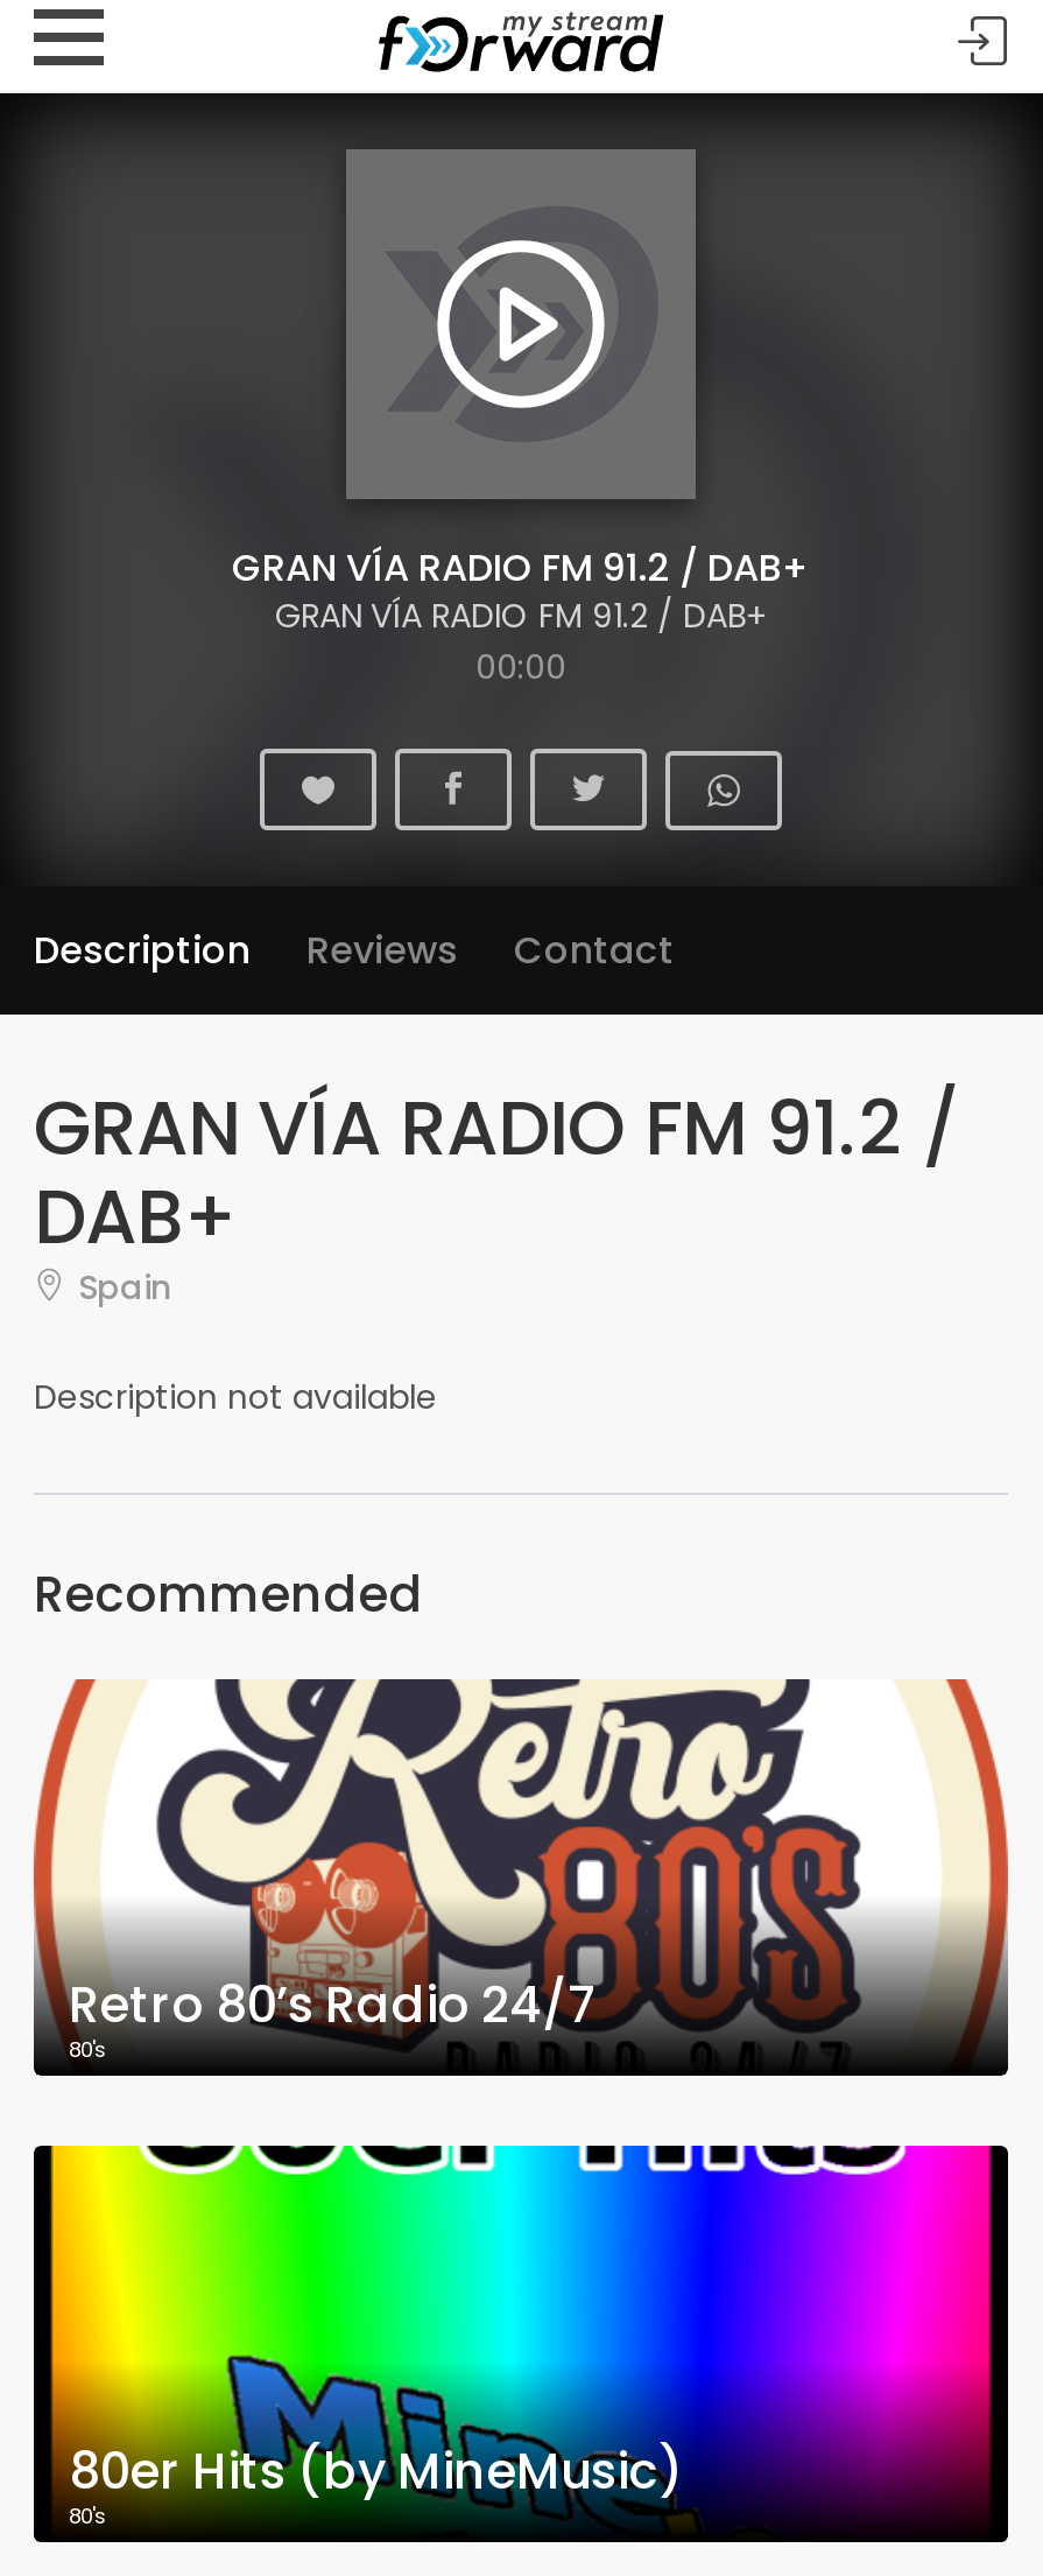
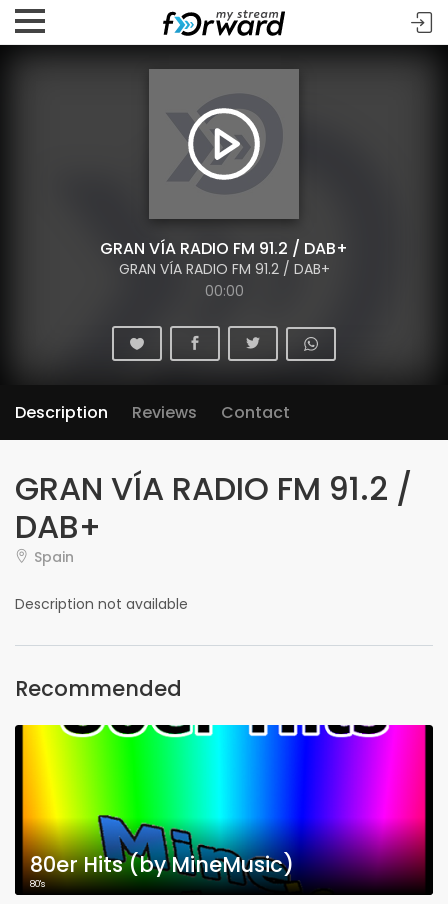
[31,1677,1010,2064] [image] | Retro 80’s Radio 24/7 | 80's -> none

